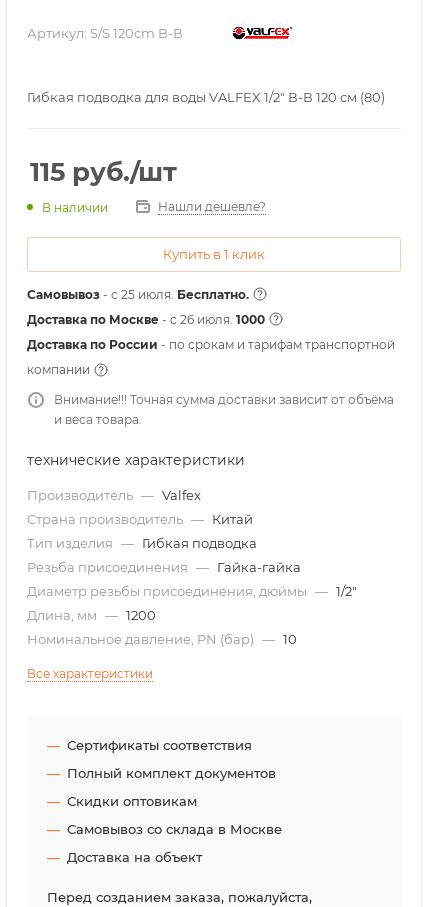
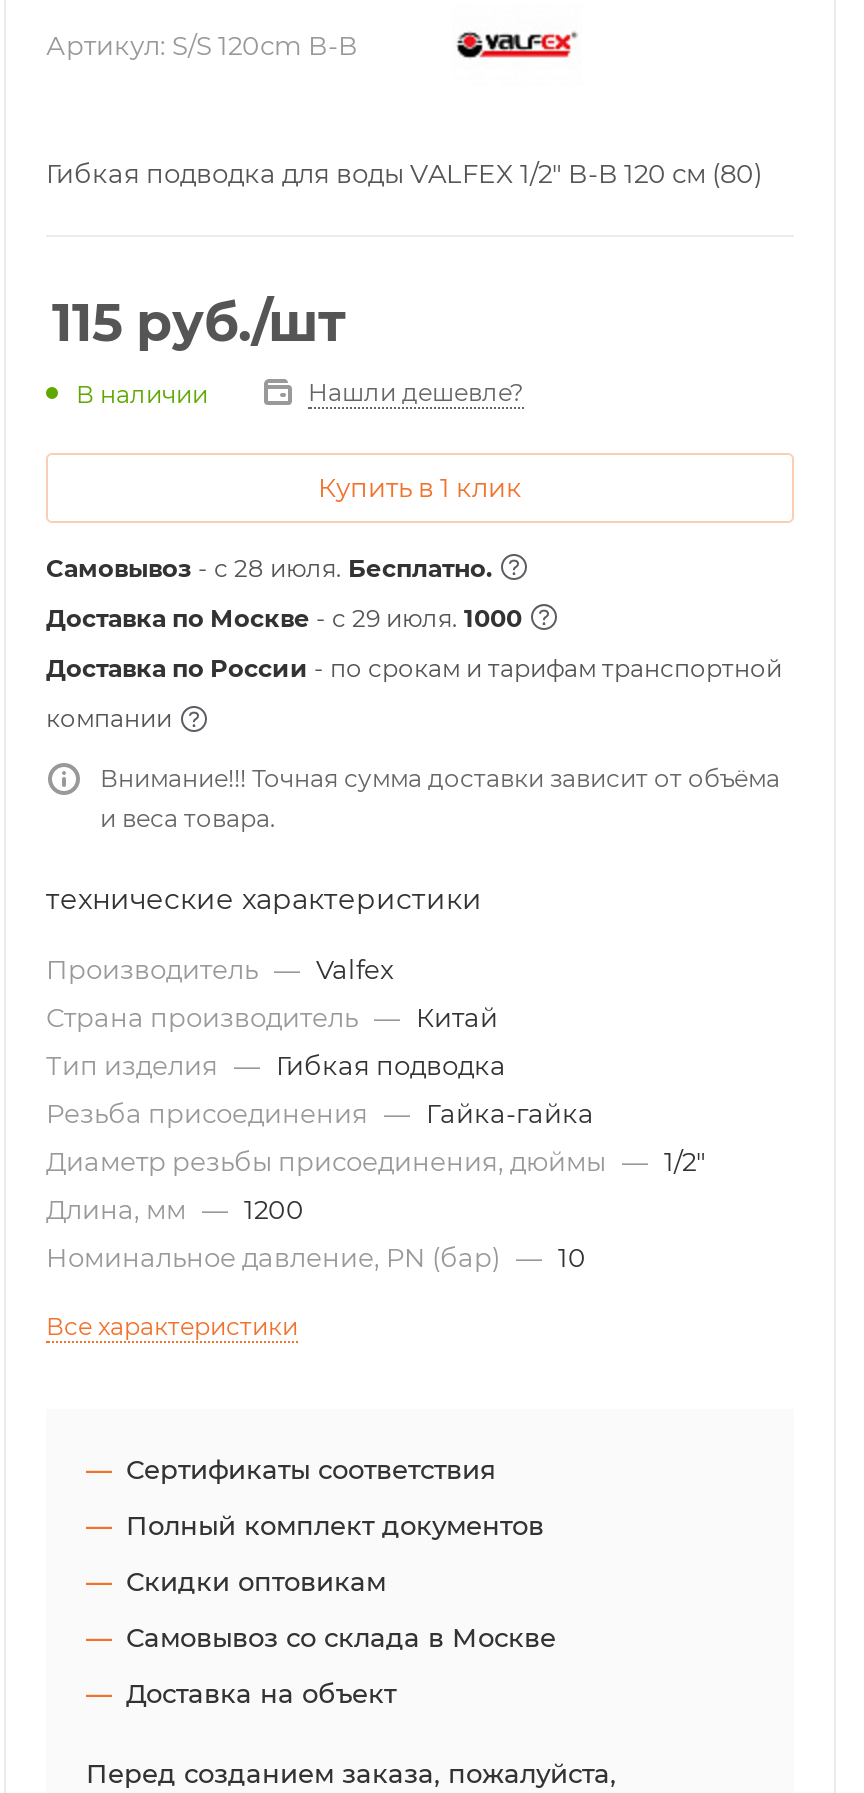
[27,287,249,302] Самовывоз - с 25 июля. Бесплатно. -> [46,553,492,583] Самовывоз - с 28 июля. Бесплатно.
[27,312,265,327] Доставка по Москве - c 26 июля. 1000 -> [46,603,522,633] Доставка по Москве - c 29 июля. 1000

